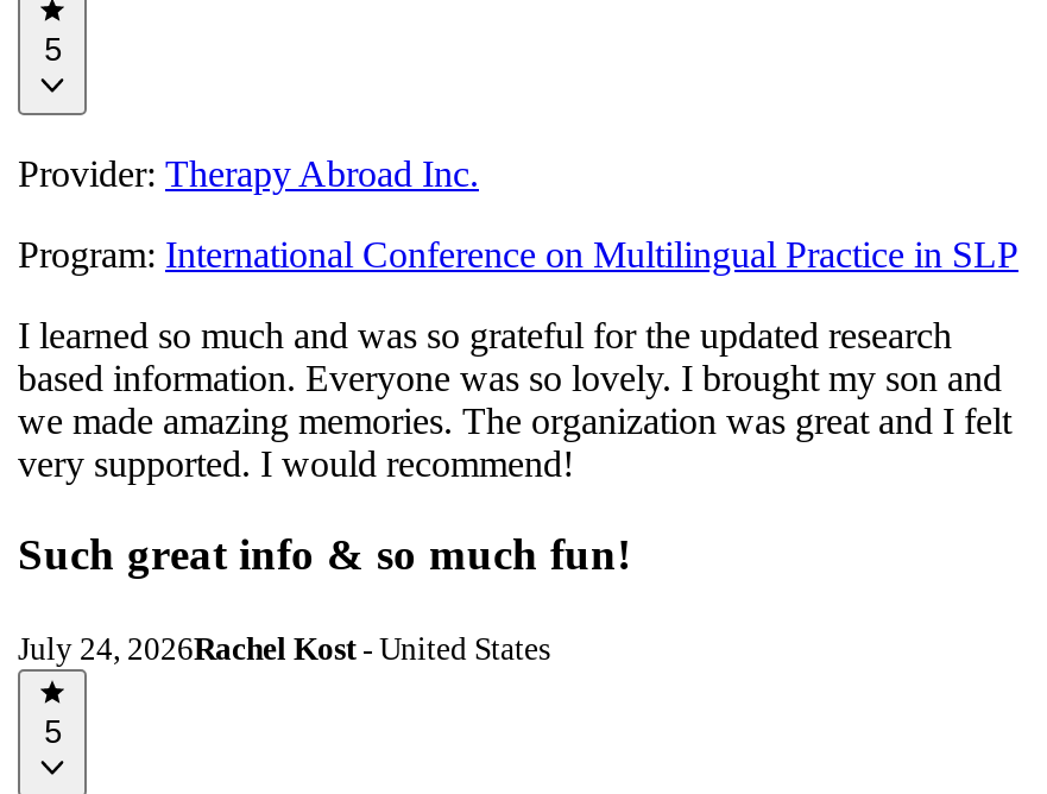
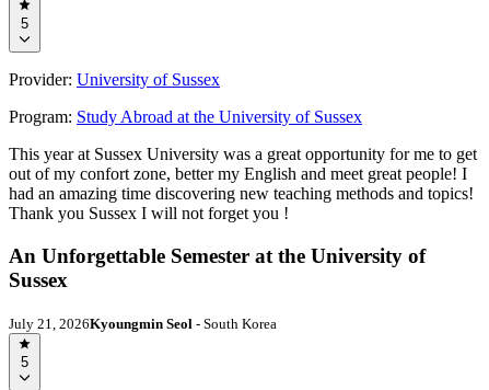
[18,152,479,193] Provider: Therapy Abroad Inc. -> [9,70,220,89] Provider: University of Sussex
[18,233,1018,274] Program: International Conference on Multilingual Practice in SLP -> [9,107,362,126] Program: Study Abroad at the University of Sussex
[18,314,1011,483] I learned so much and was so grateful for the updated research | based information. Everyone was so lovely. I brought my son and | we made amazing memories. The organization was great and I felt | very supported. I would recommend! -> [9,145,477,222] This year at Sussex University was a great opportunity for me to get | out of my confort zone, better my English and meet great people! I | had an amazing time discovering new teaching methods and topics! | Thank you Sussex I will not forget you !
[18,530,631,580] Such great info & so much fun! -> [9,244,426,291] An Unforgettable Semester at the University of | Sussex
[18,631,550,667] July 24, 2026Rachel Kost - United States -> [9,315,277,331] July 21, 2026Kyoungmin Seol - South Korea

